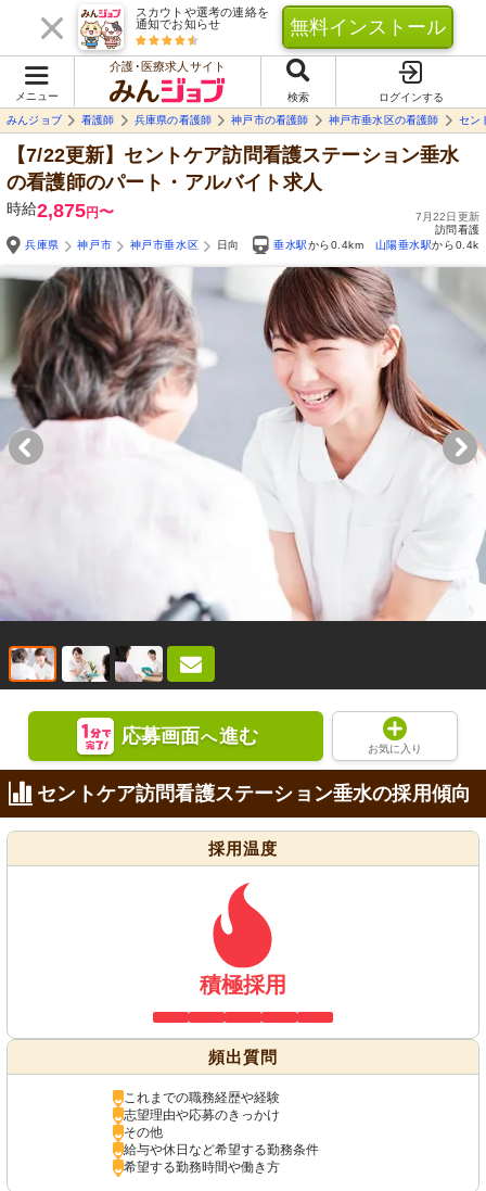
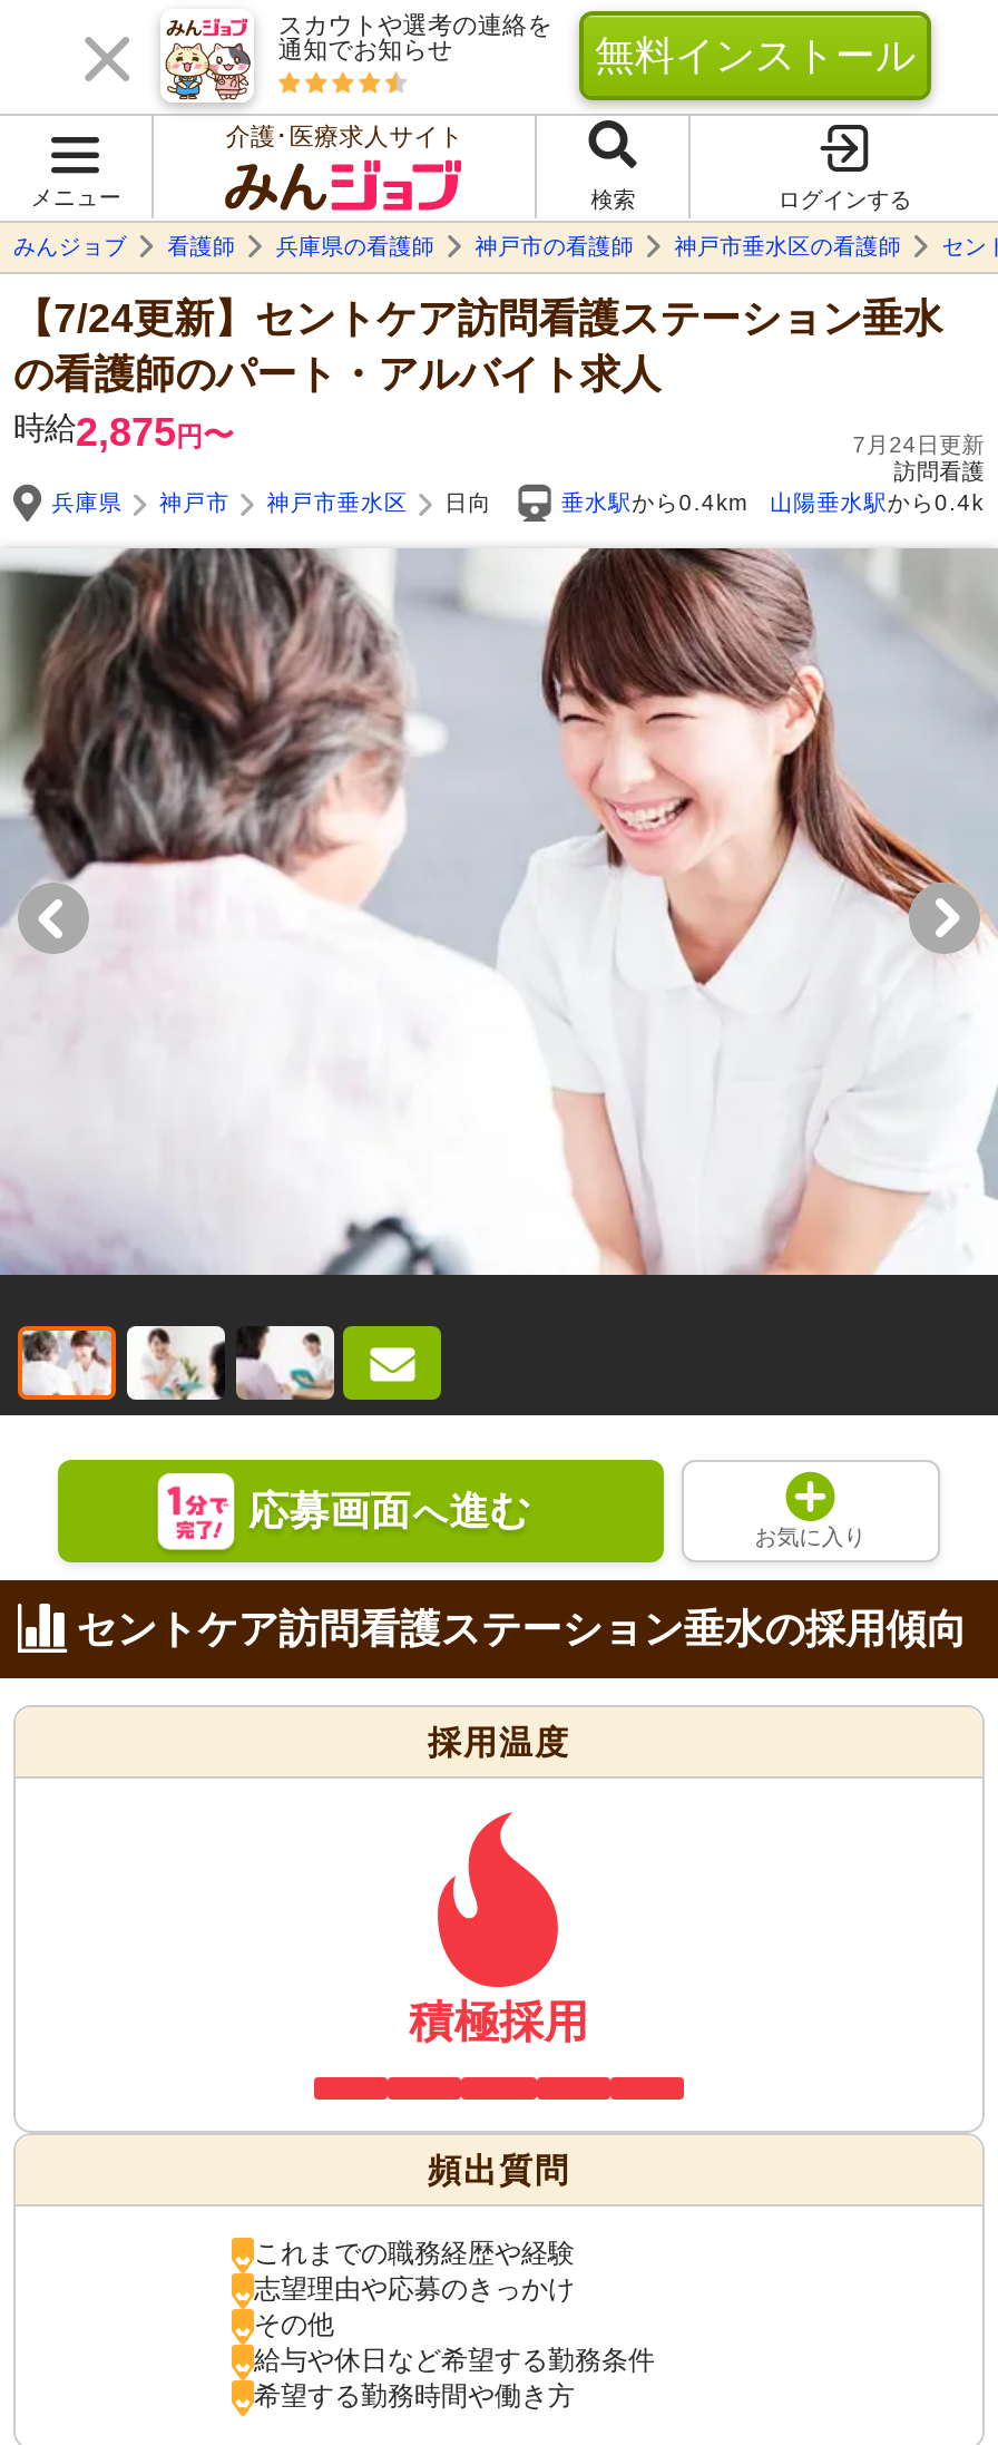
[7,144,459,166] 【7/22更新】セントケア訪問看護ステーション垂水 -> [13,296,943,341] 【7/24更新】セントケア訪問看護ステーション垂水
[415,211,479,222] 7月22日更新 -> [853,432,985,457] 7月24日更新

